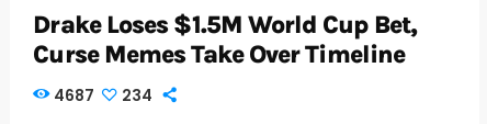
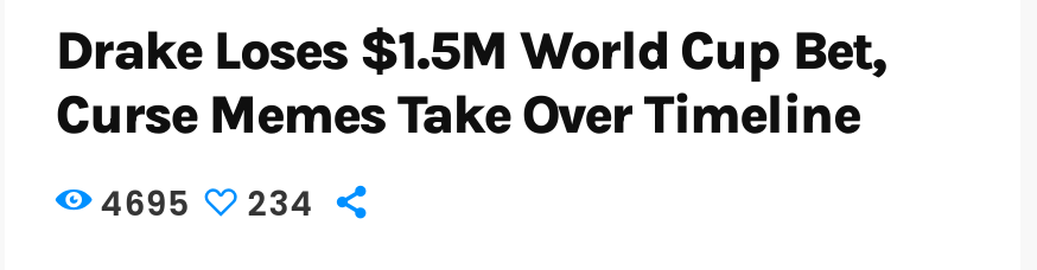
[54,84,153,106] 4687 234 -> [101,179,314,226] 4695 234

